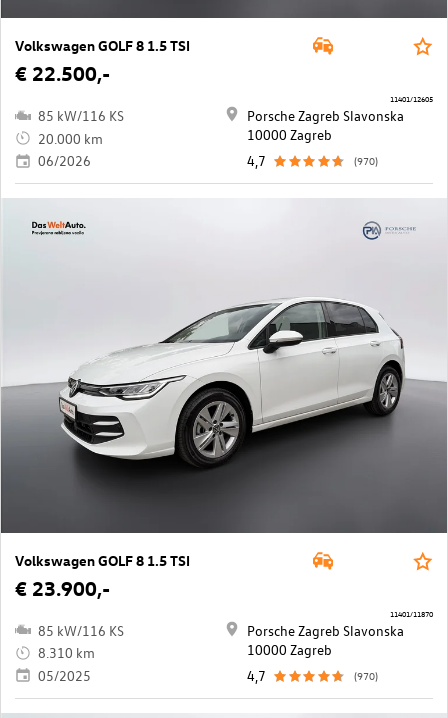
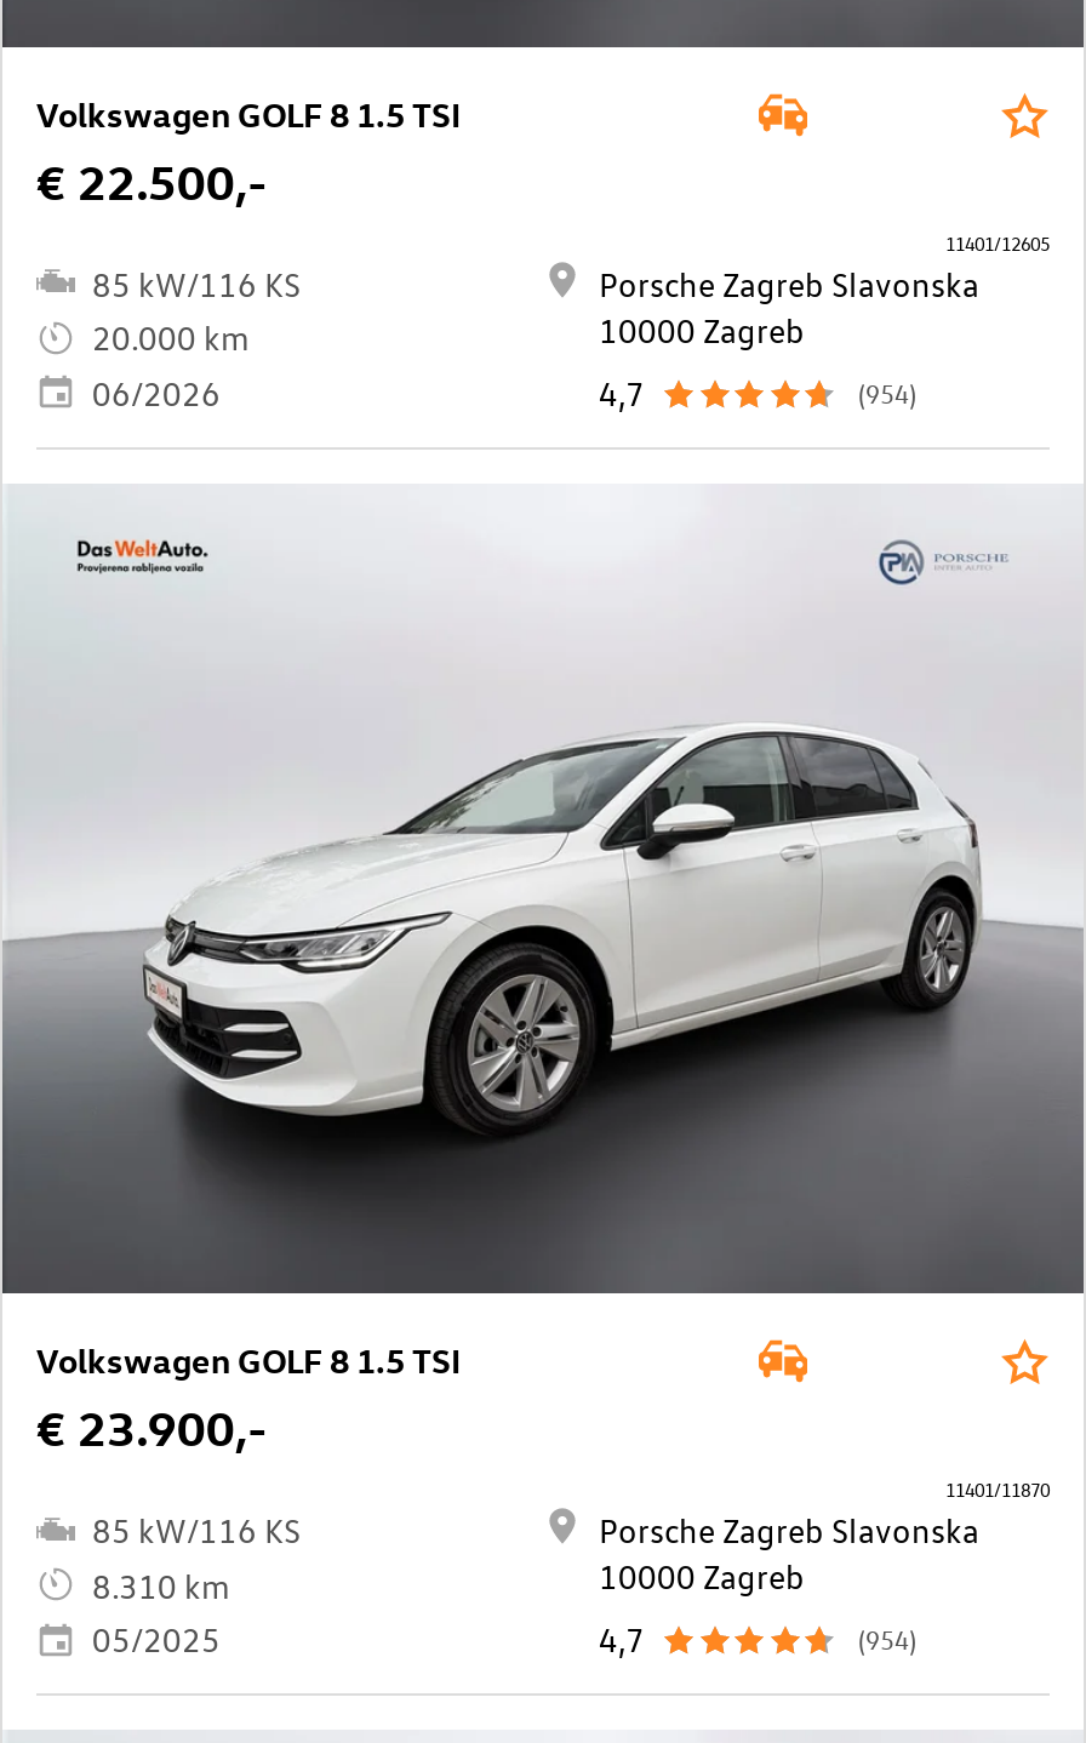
[354,153,378,168] (970) -> [858,373,916,410] (954)
[354,667,378,682] (970) -> [858,1621,916,1657] (954)

